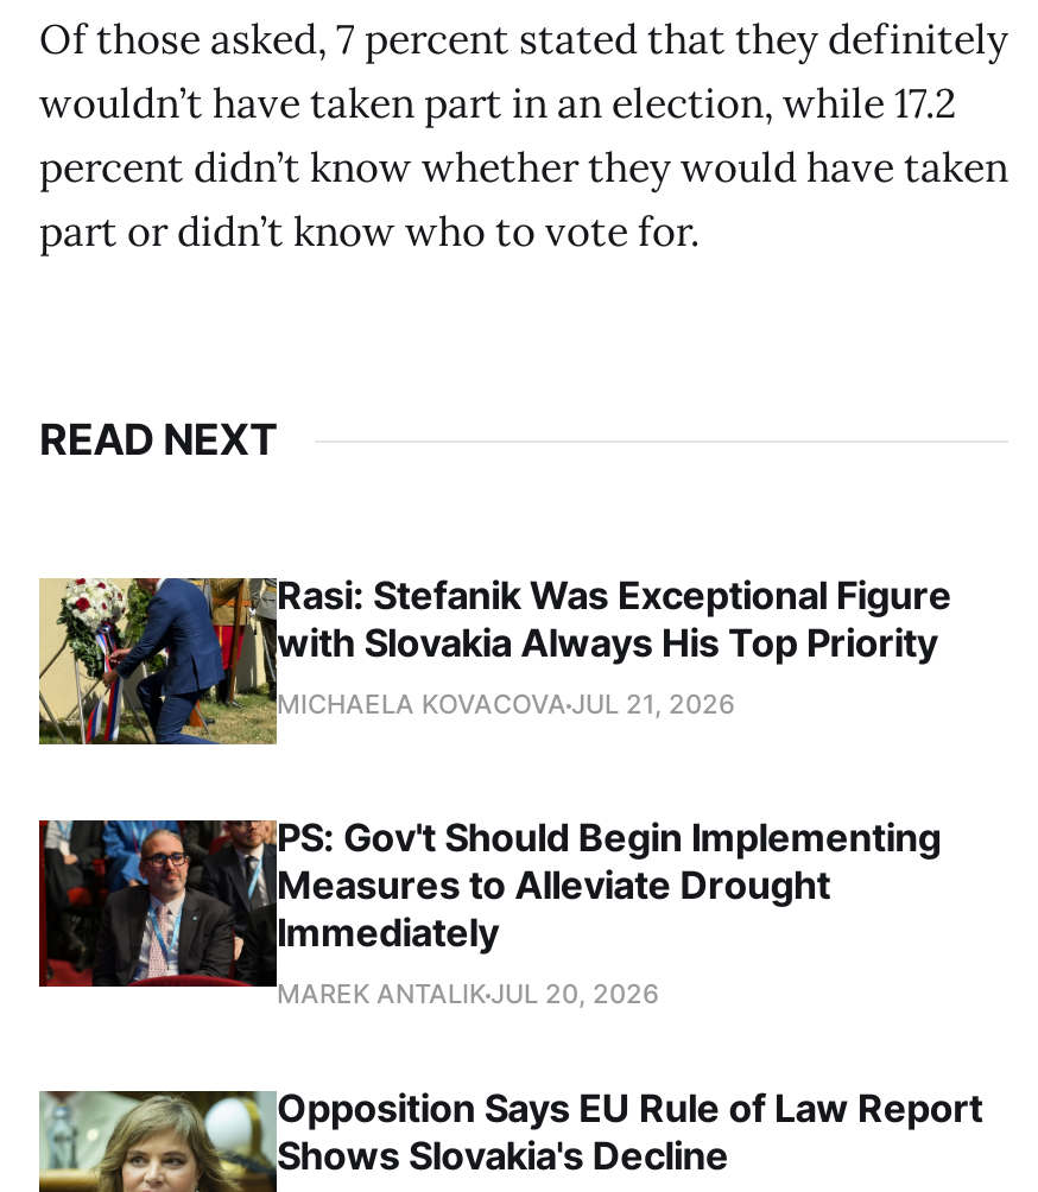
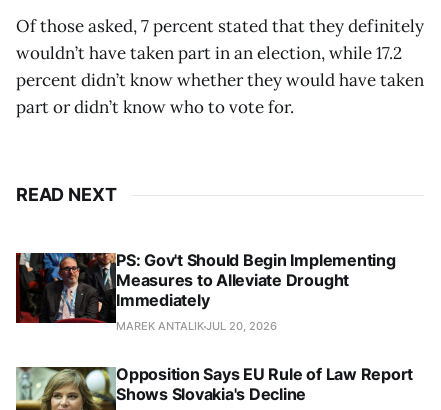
[37,571,952,748] [image] | Rasi: Stefanik Was Exceptional Figure | with Slovakia Always His Top Priority | MICHAELA KOVACOVA JUL 21, 2026 -> none

